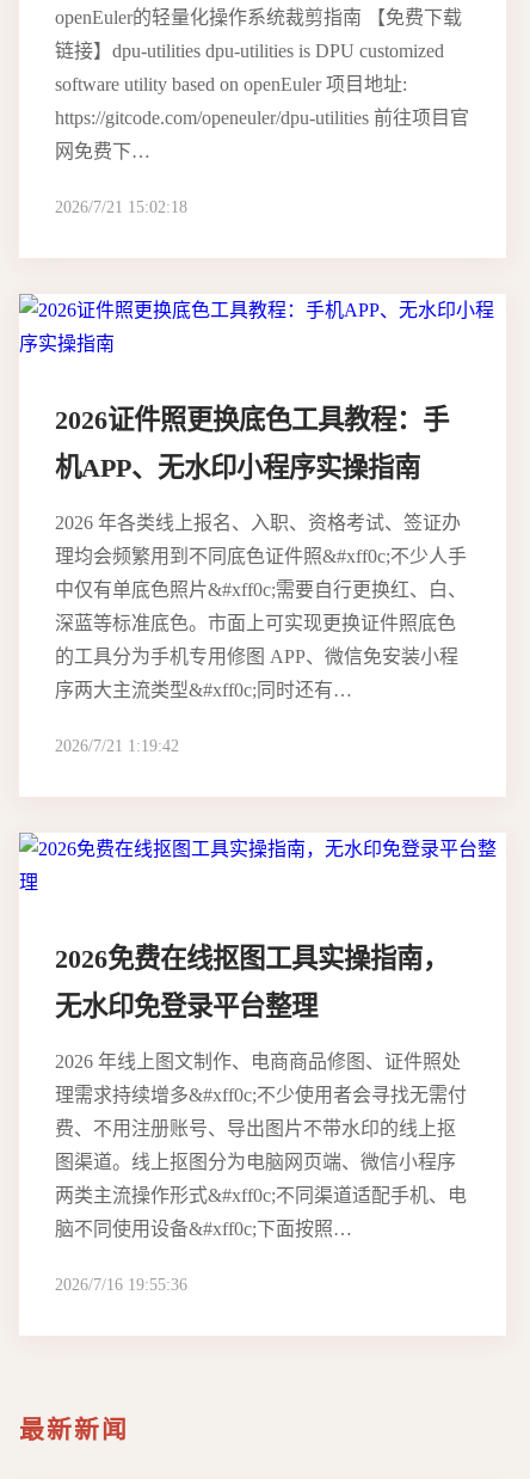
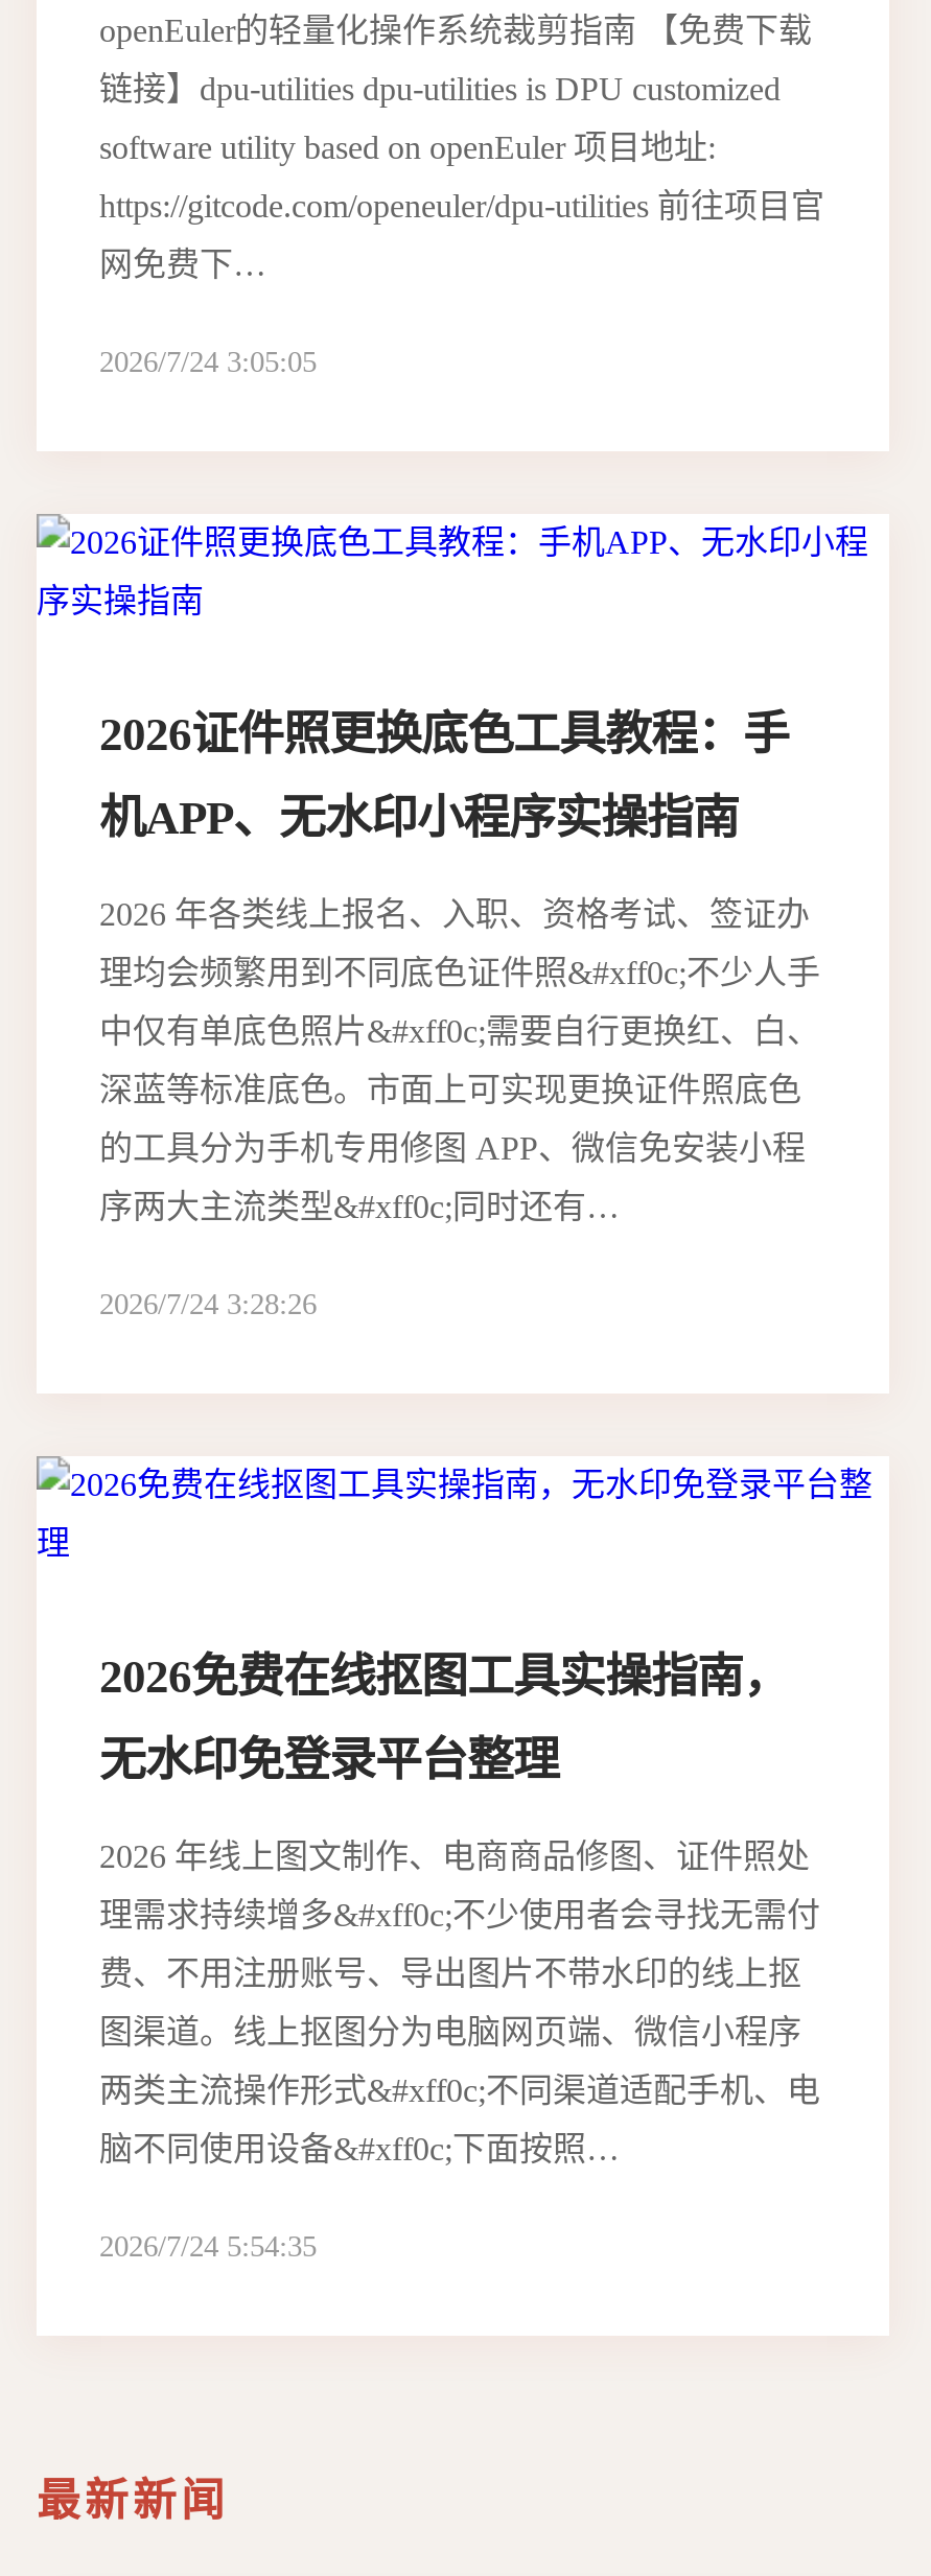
[55,197,187,216] 2026/7/21 15:02:18 -> [99,345,317,378] 2026/7/24 3:05:05
[55,736,179,755] 2026/7/21 1:19:42 -> [99,1287,317,1320] 2026/7/24 3:28:26
[55,1275,187,1294] 2026/7/16 19:55:36 -> [99,2229,317,2263] 2026/7/24 5:54:35

